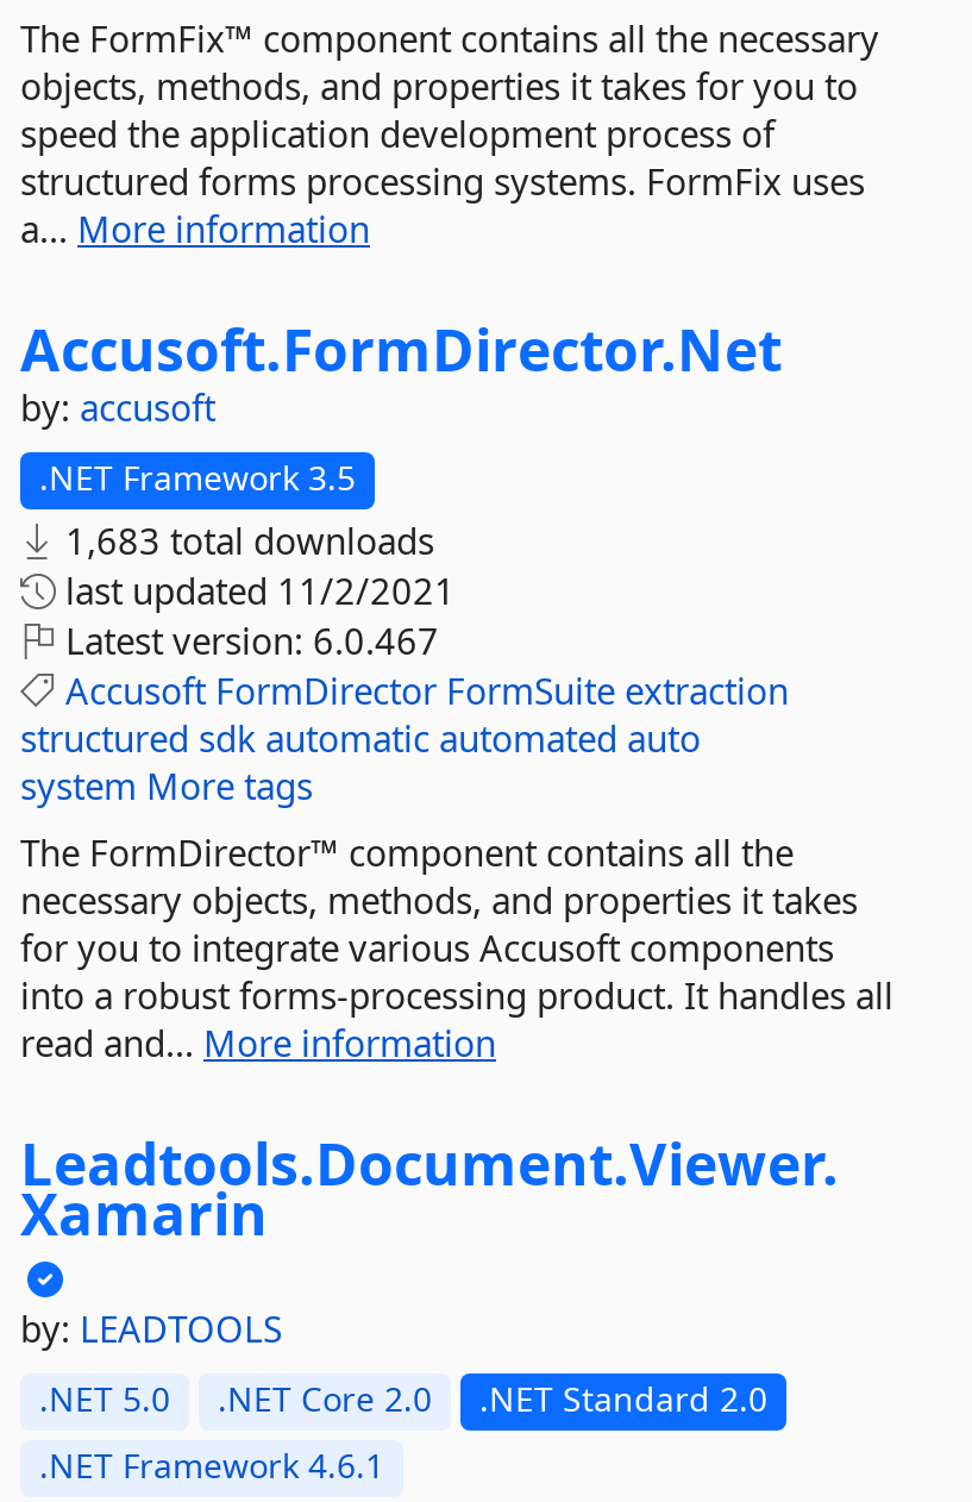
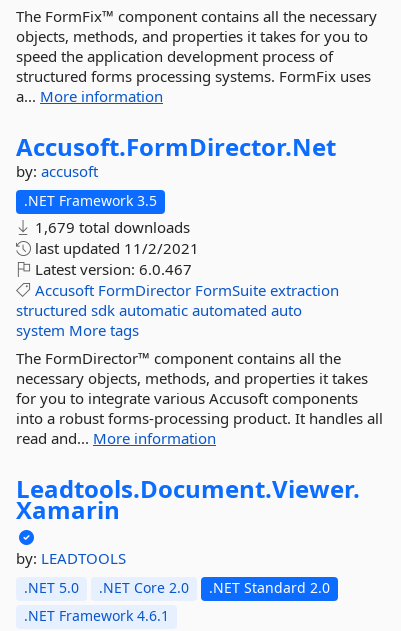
[56,517,434,564] 1,683 total downloads -> [31,217,190,237] 1,679 total downloads

